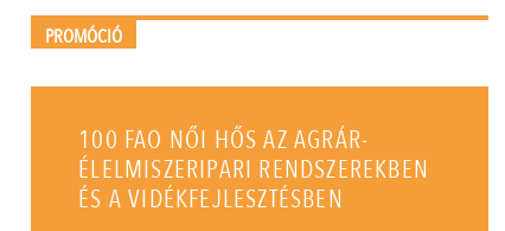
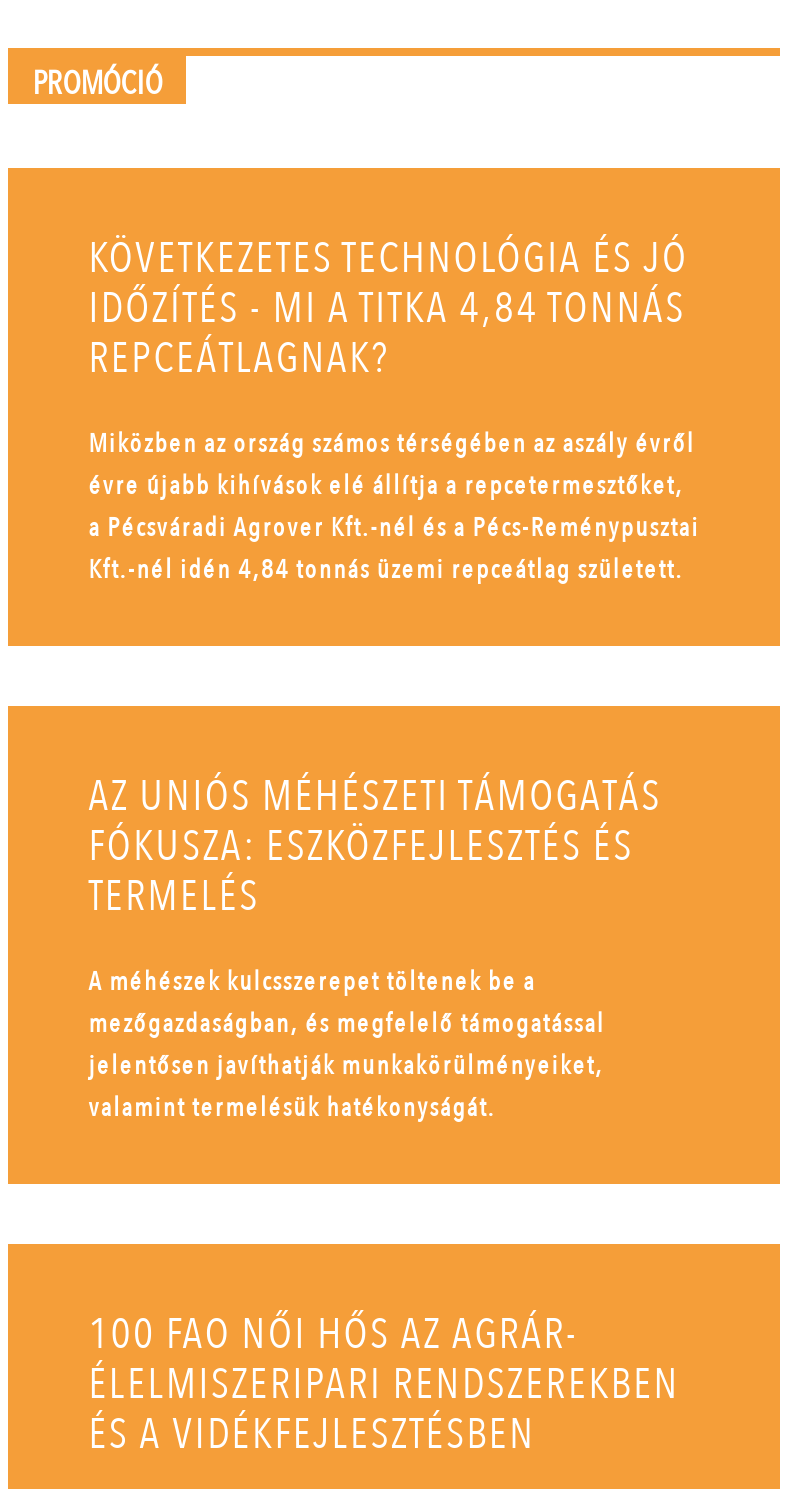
none -> [88,231,700,589] KÖVETKEZETES TECHNOLÓGIA ÉS JÓ | IDŐZÍTÉS - MI A TITKA 4,84 TONNÁS | REPCEÁTLAGNAK? | Miközben az ország számos térségében az aszály évről | évre újabb kihívások elé állítja a repcetermesztőket, | a Pécsváradi Agrover Kft.-nél és a Pécs-Reménypusztai | Kft.-nél idén 4,84 tonnás üzemi repceátlag született.
none -> [88,769,662,1127] AZ UNIÓS MÉHÉSZETI TÁMOGATÁS | FÓKUSZA: ESZKÖZFEJLESZTÉS ÉS | TERMELÉS | A méhészek kulcsszerepet töltenek be a | mezőgazdaságban, és megfelelő támogatással | jelentősen javíthatják munkakörülményeiket, | valamint termelésük hatékonyságát.

